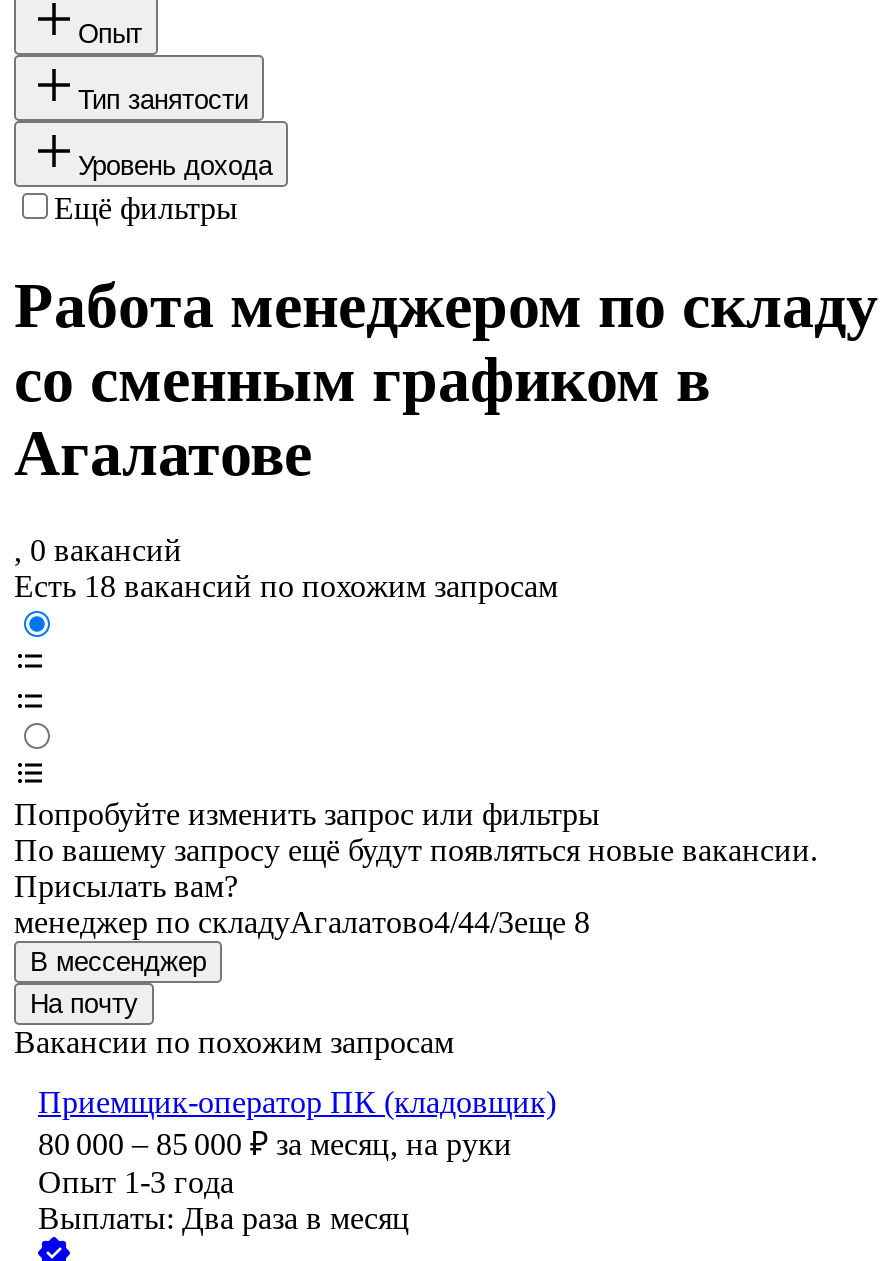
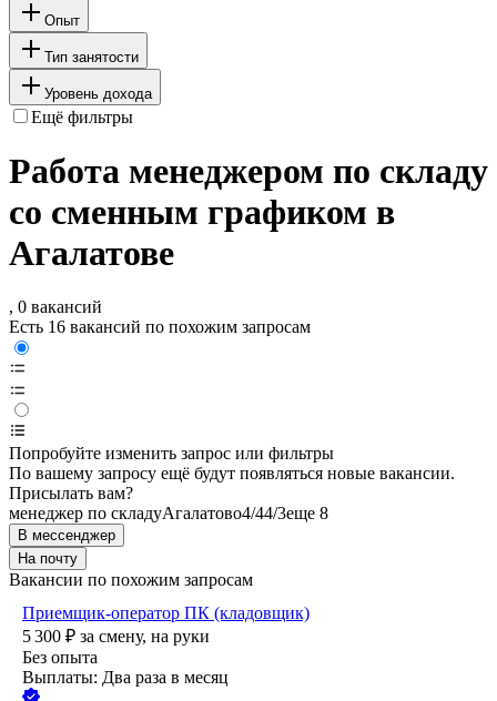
[14,570,558,604] Есть 18 вакансий по похожим запросам -> [9,318,311,337] Есть 16 вакансий по похожим запросам
[38,1128,512,1200] 80 000 – 85 000 ₽ за месяц, на руки | Опыт 1-3 года -> [22,627,210,667] 5 300 ₽ за смену, на руки | Без опыта

